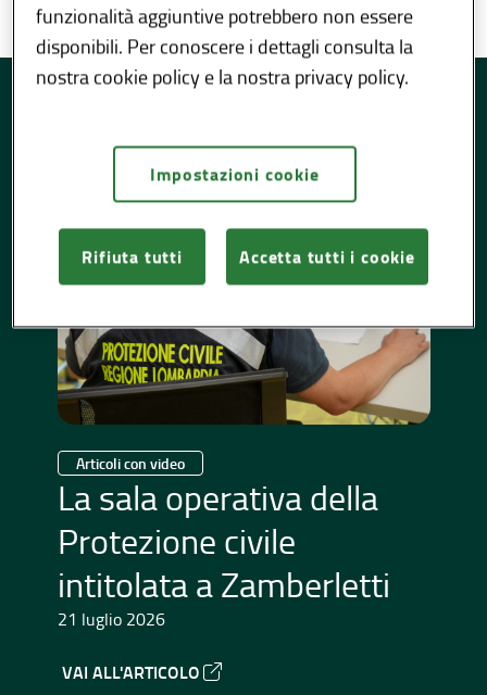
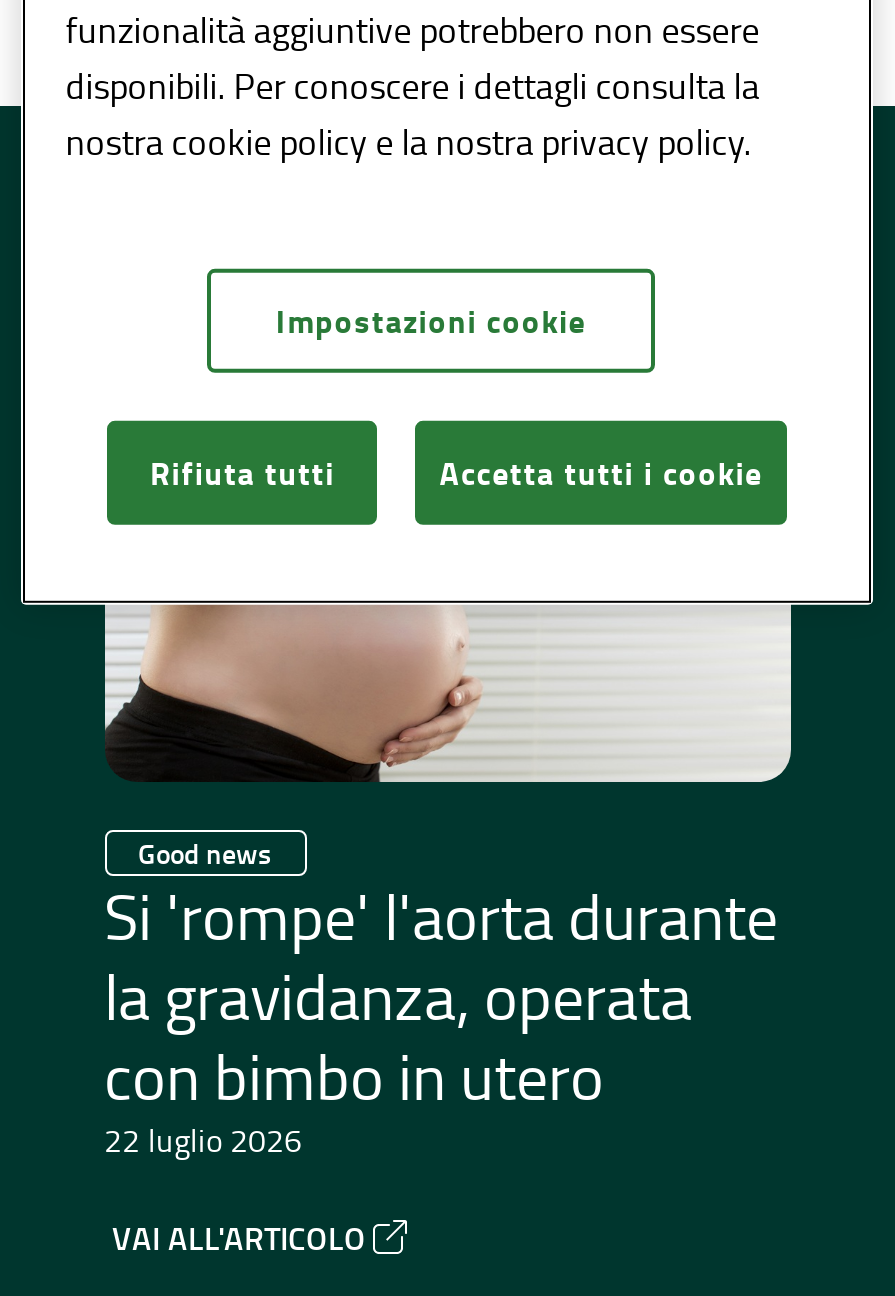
[57,327,430,631] [image] | Articoli con video | La sala operativa della | Protezione civile | intitolata a Zamberletti | 21 luglio 2026 -> [103,604,791,1162] [image] | Good news | Si 'rompe' l'aorta durante | la gravidanza, operata | con bimbo in utero | 22 luglio 2026

